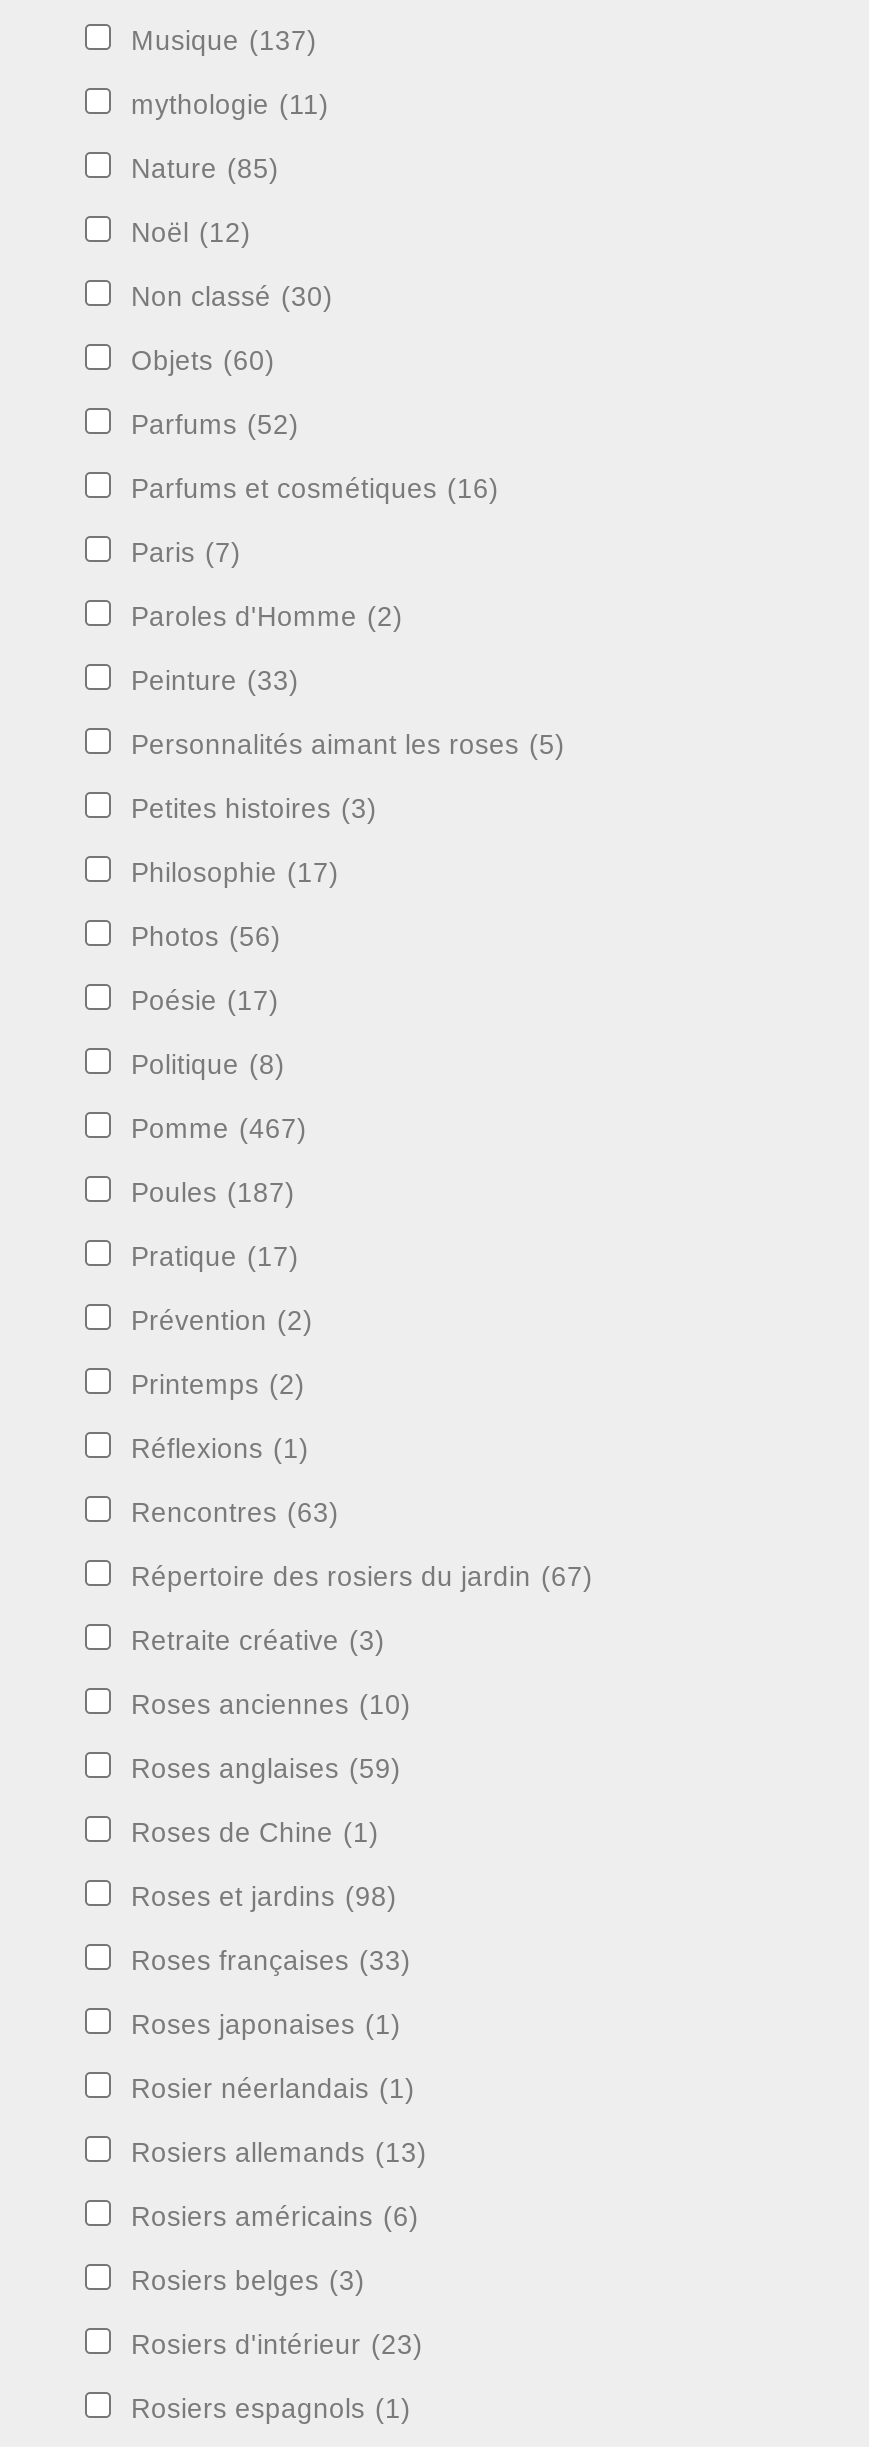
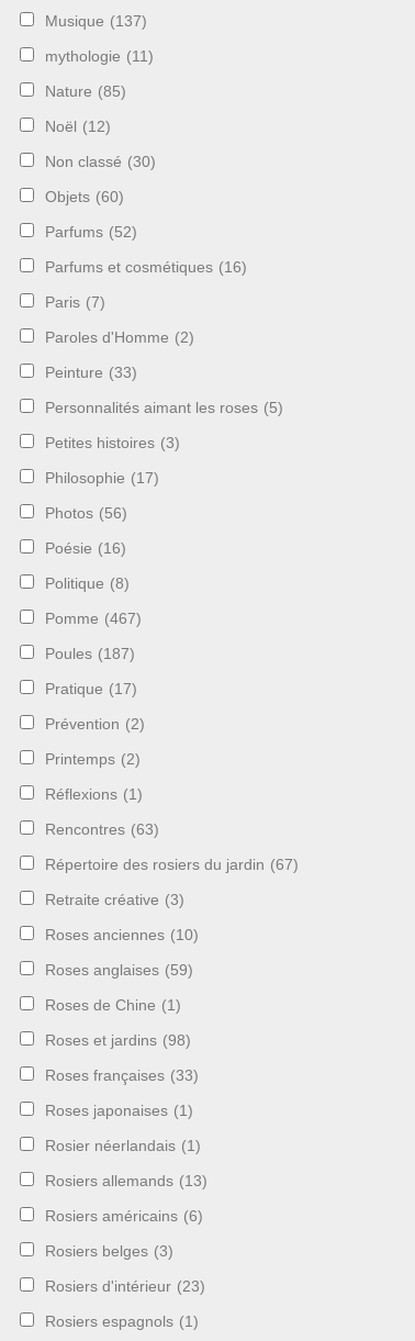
[131,986,279,1016] Poésie (17) -> [45,540,126,557] Poésie (16)

